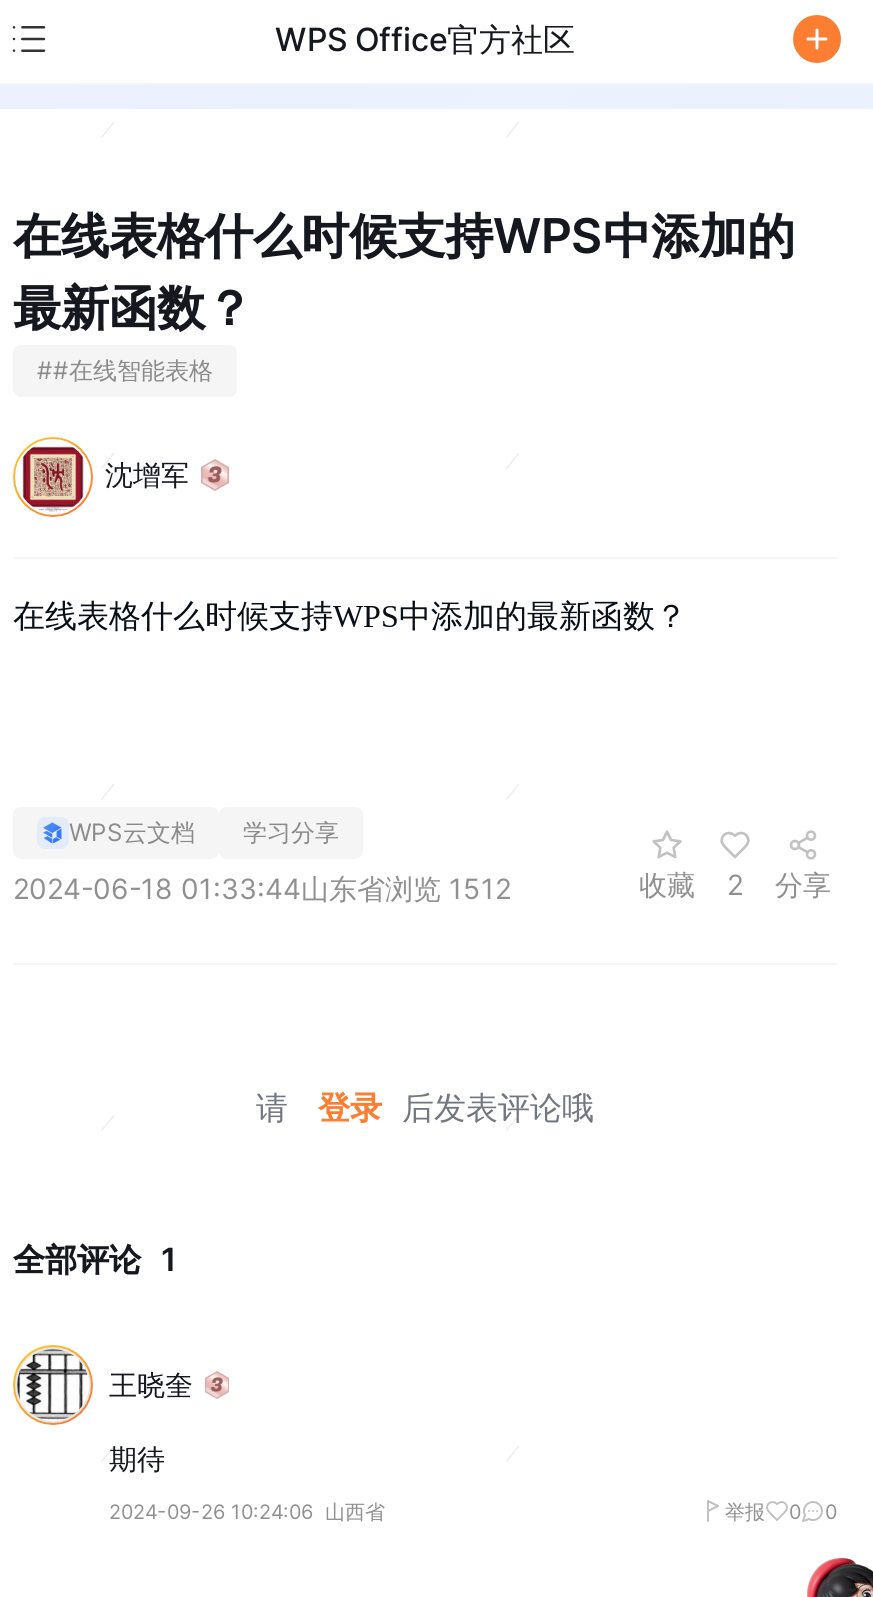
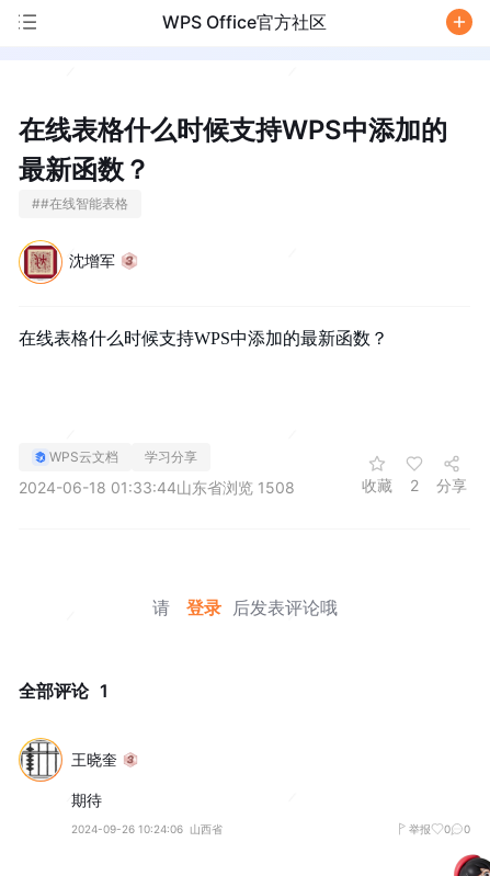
[13,871,511,905] 2024-06-18 01:33:44山东省浏览 1512 -> [19,478,295,497] 2024-06-18 01:33:44山东省浏览 1508

